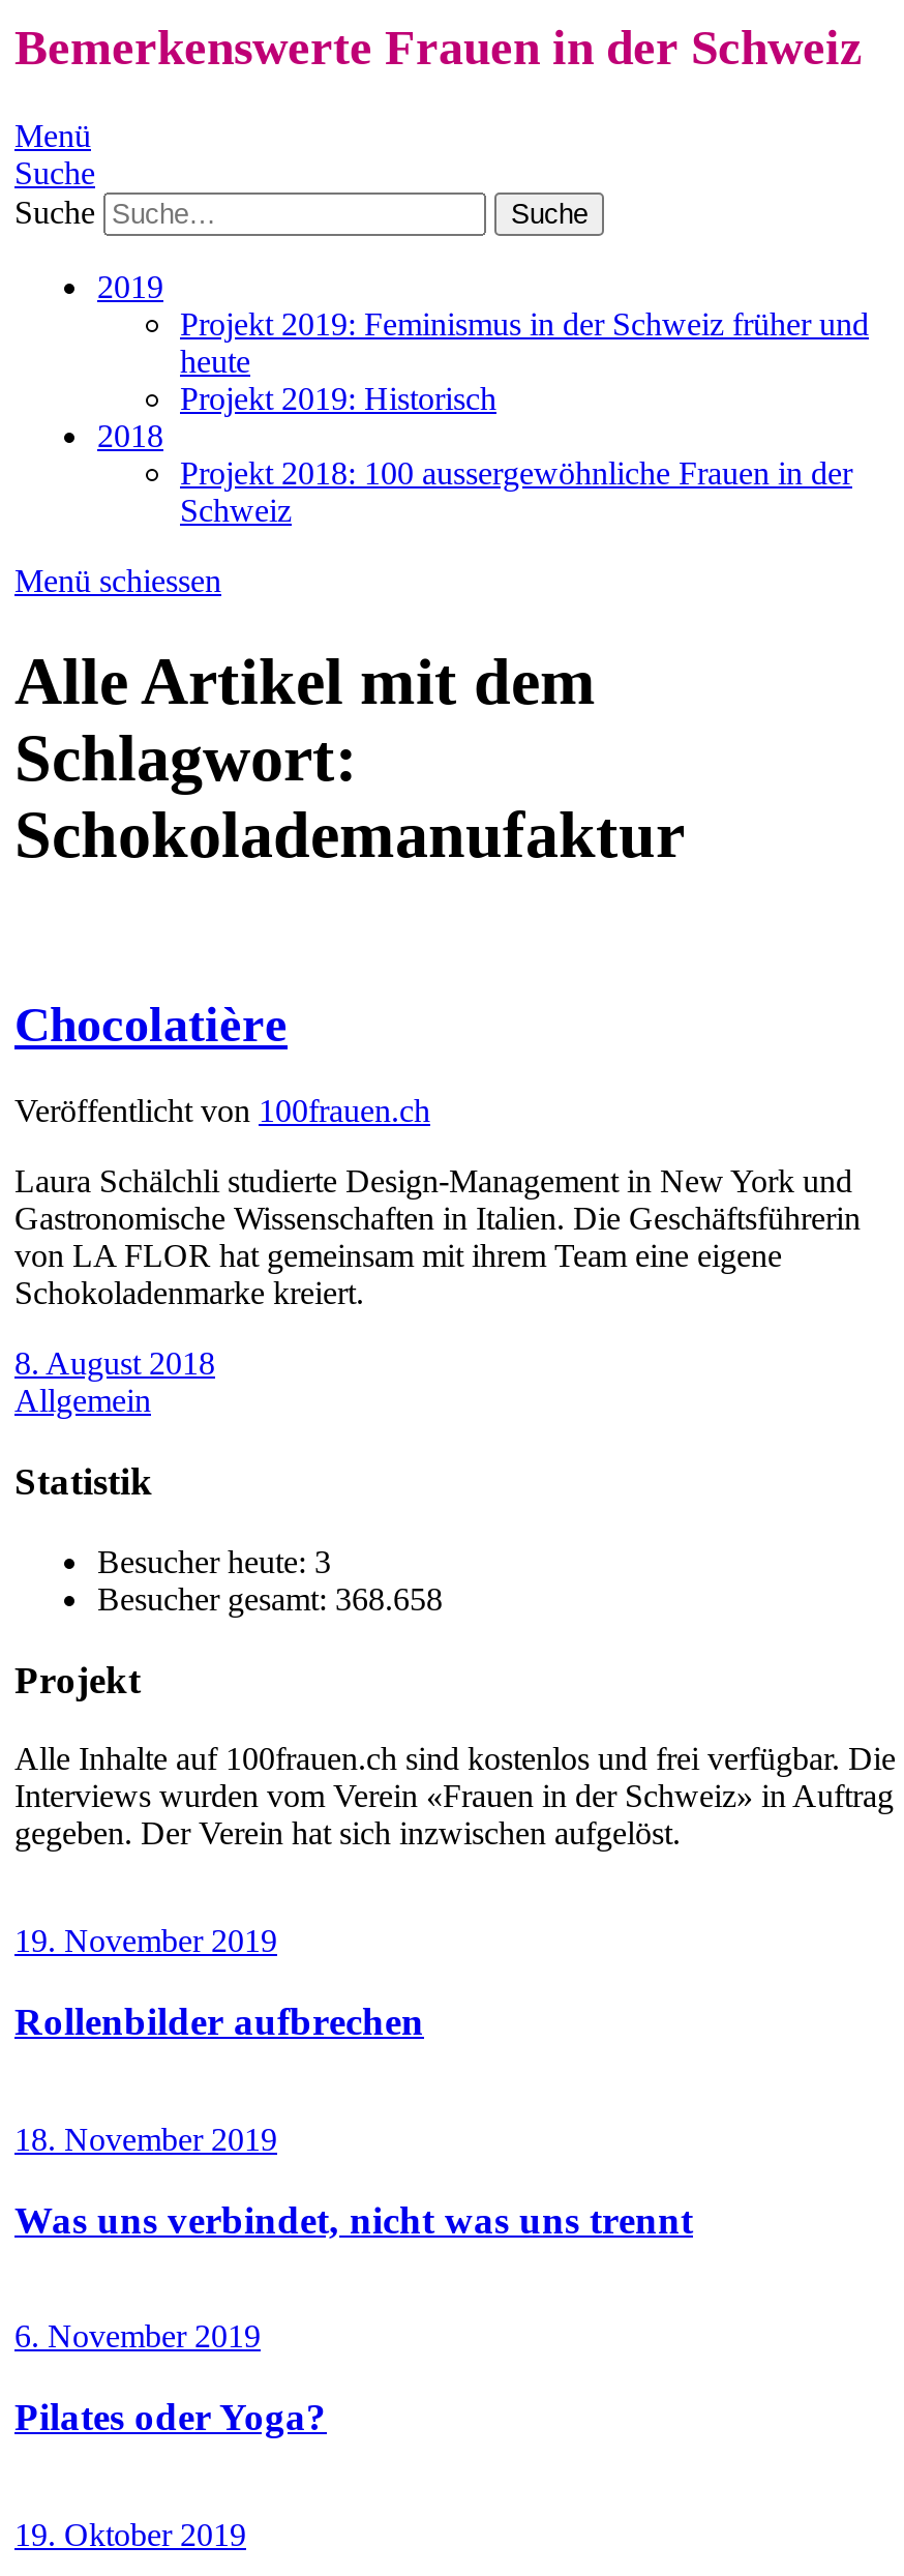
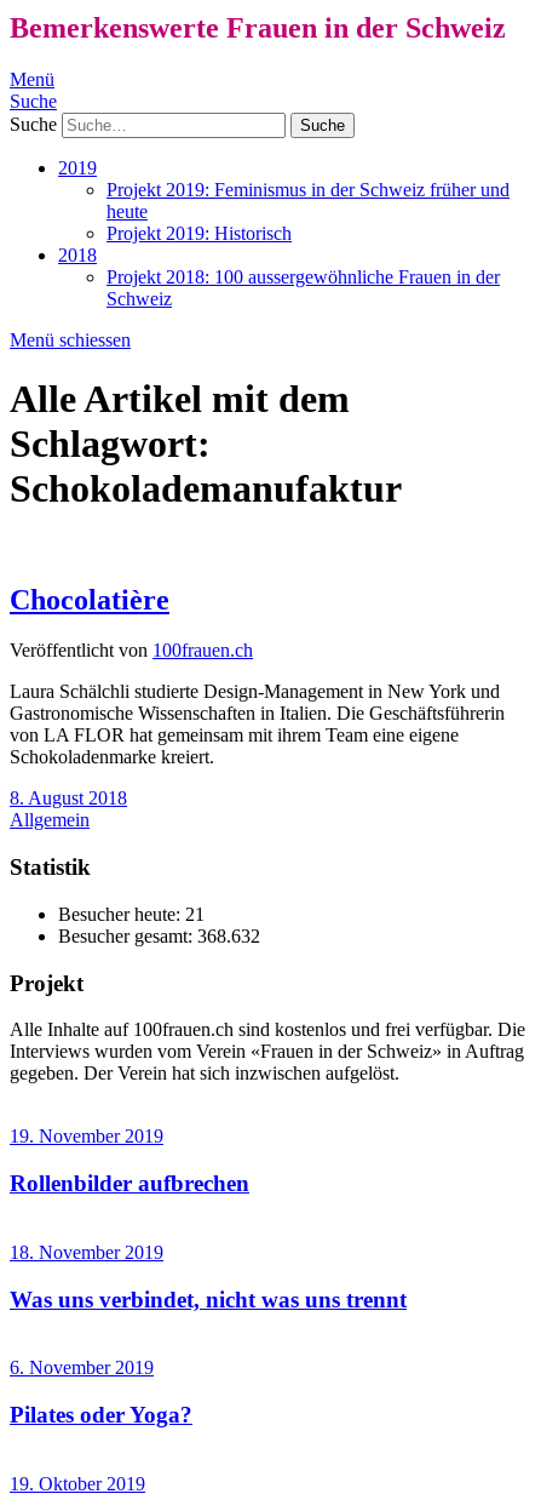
[97,1544,331,1579] Besucher heute: 3 -> [58,904,205,924] Besucher heute: 21
[97,1581,443,1616] Besucher gesamt: 368.658 -> [58,926,260,946] Besucher gesamt: 368.632

